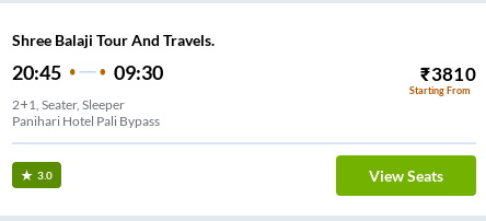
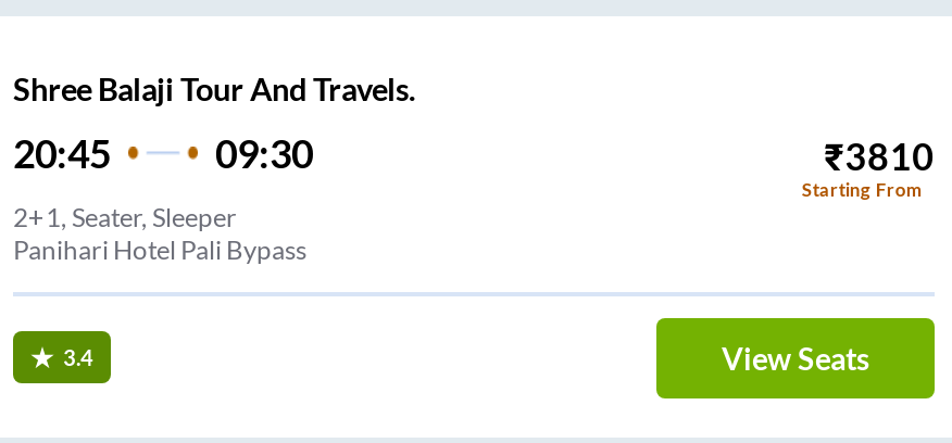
[37,168,53,182] 3.0 -> [63,344,93,370] 3.4

